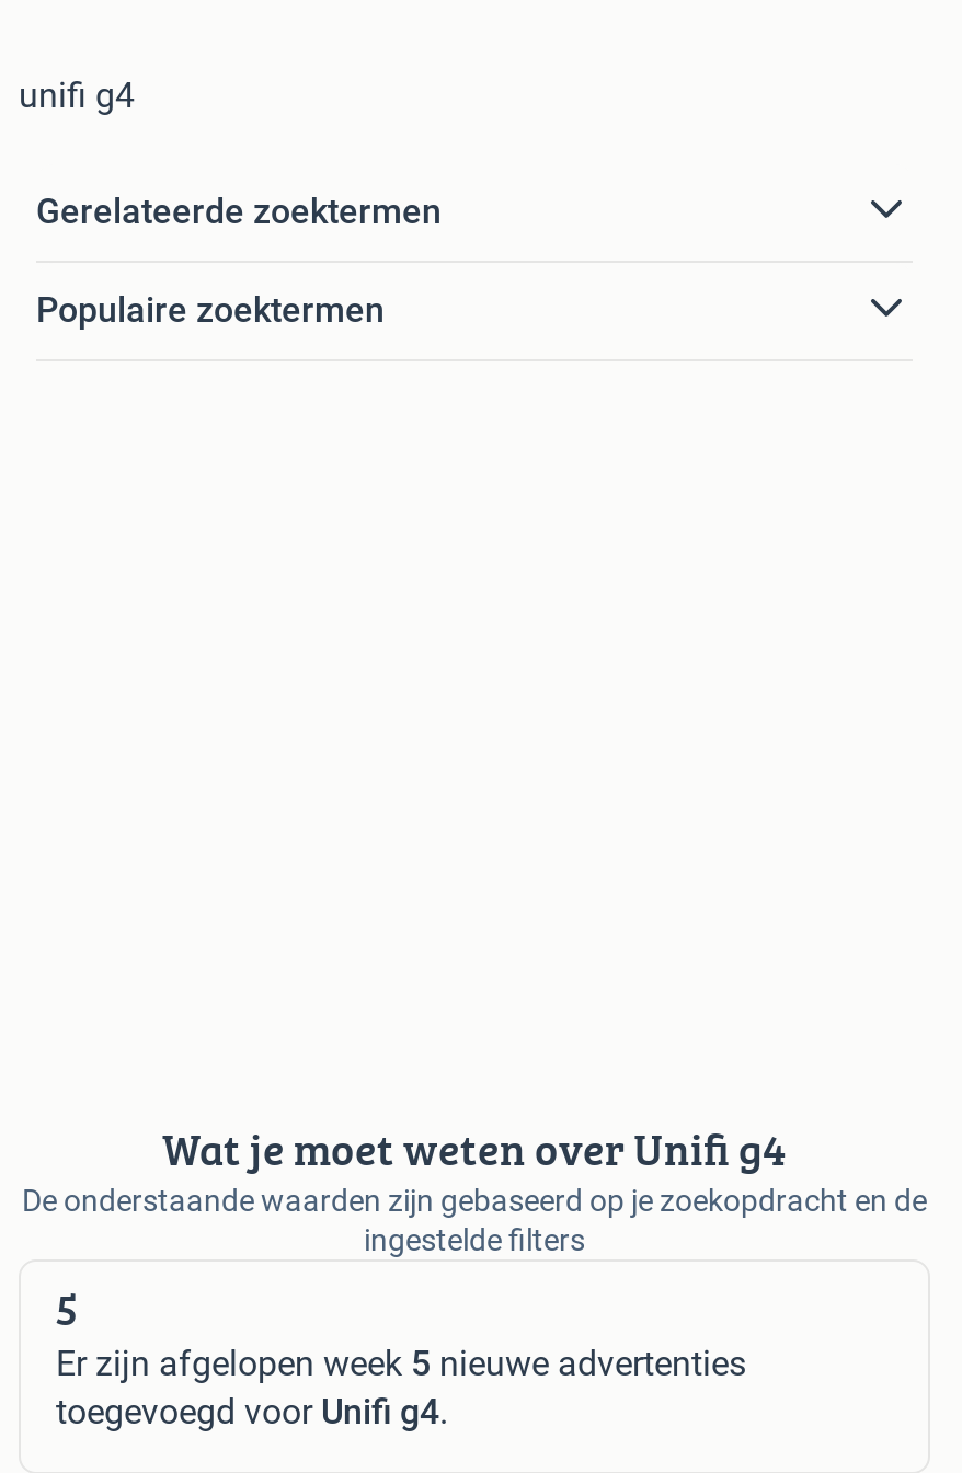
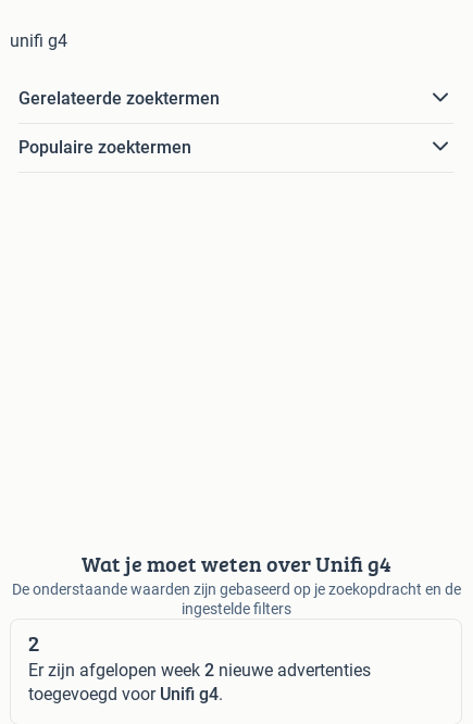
[56,1277,78,1341] 5 -> [28,627,39,658] 2
[56,1343,746,1385] Er zijn afgelopen week 5 nieuwe advertenties -> [28,659,371,680] Er zijn afgelopen week 2 nieuwe advertenties

